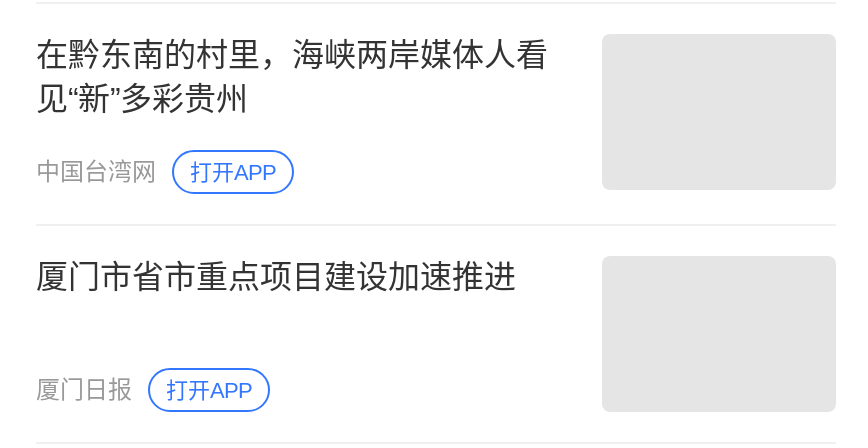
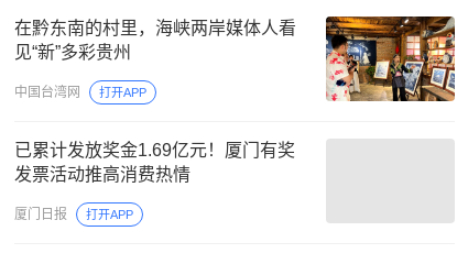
none -> [325,15,456,102] [image]
[36,260,516,294] 厦门市省市重点项目建设加速推进 -> [14,141,295,183] 已累计发放奖金1.69亿元！厦门有奖 | 发票活动推高消费热情

